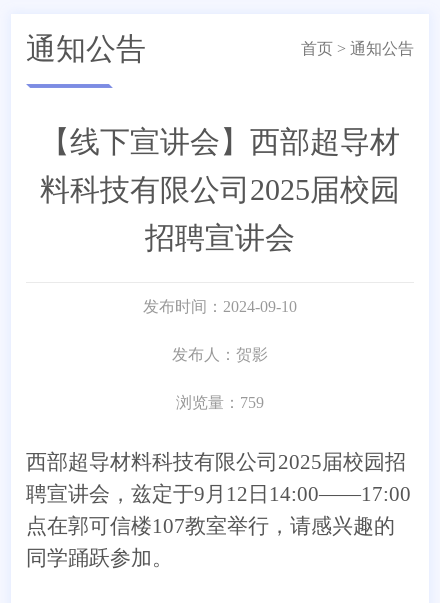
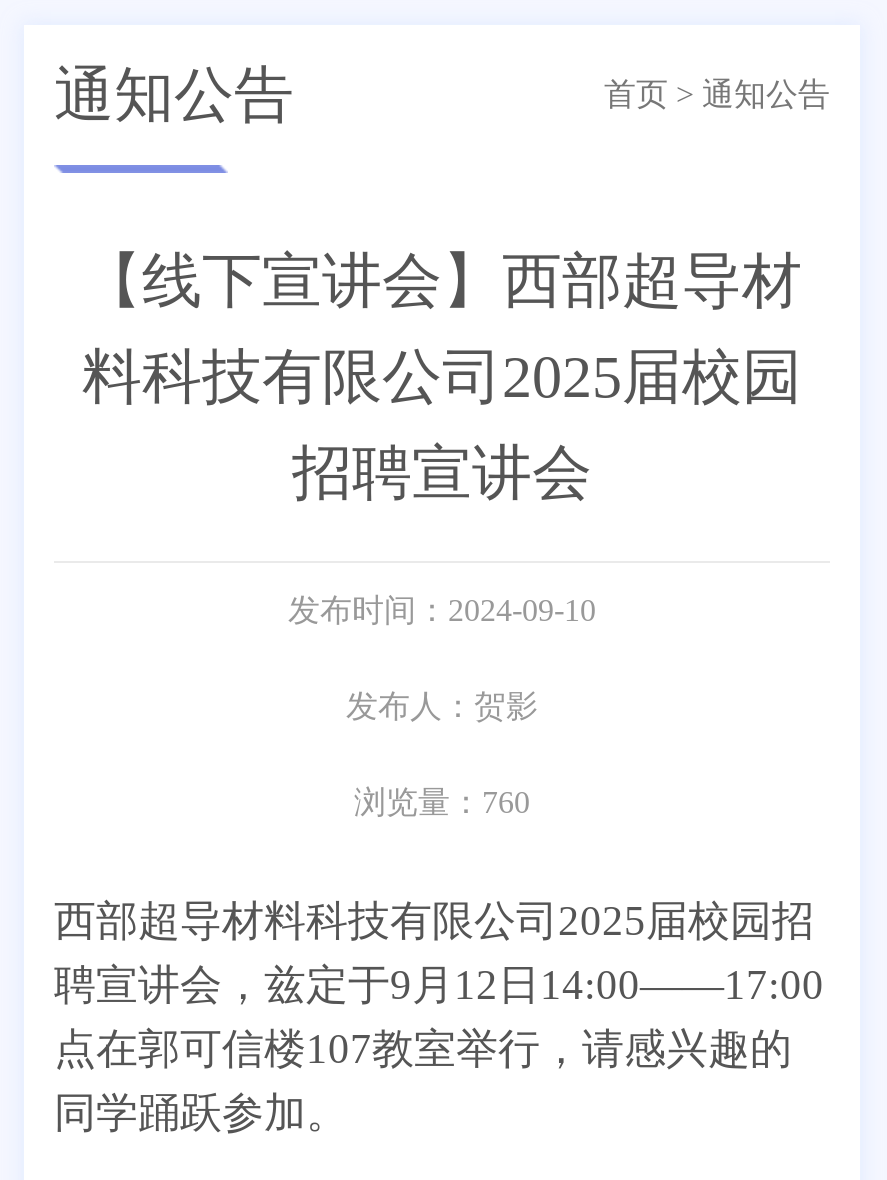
[176,394,264,411] 浏览量：759 -> [354,785,530,819] 浏览量：760

